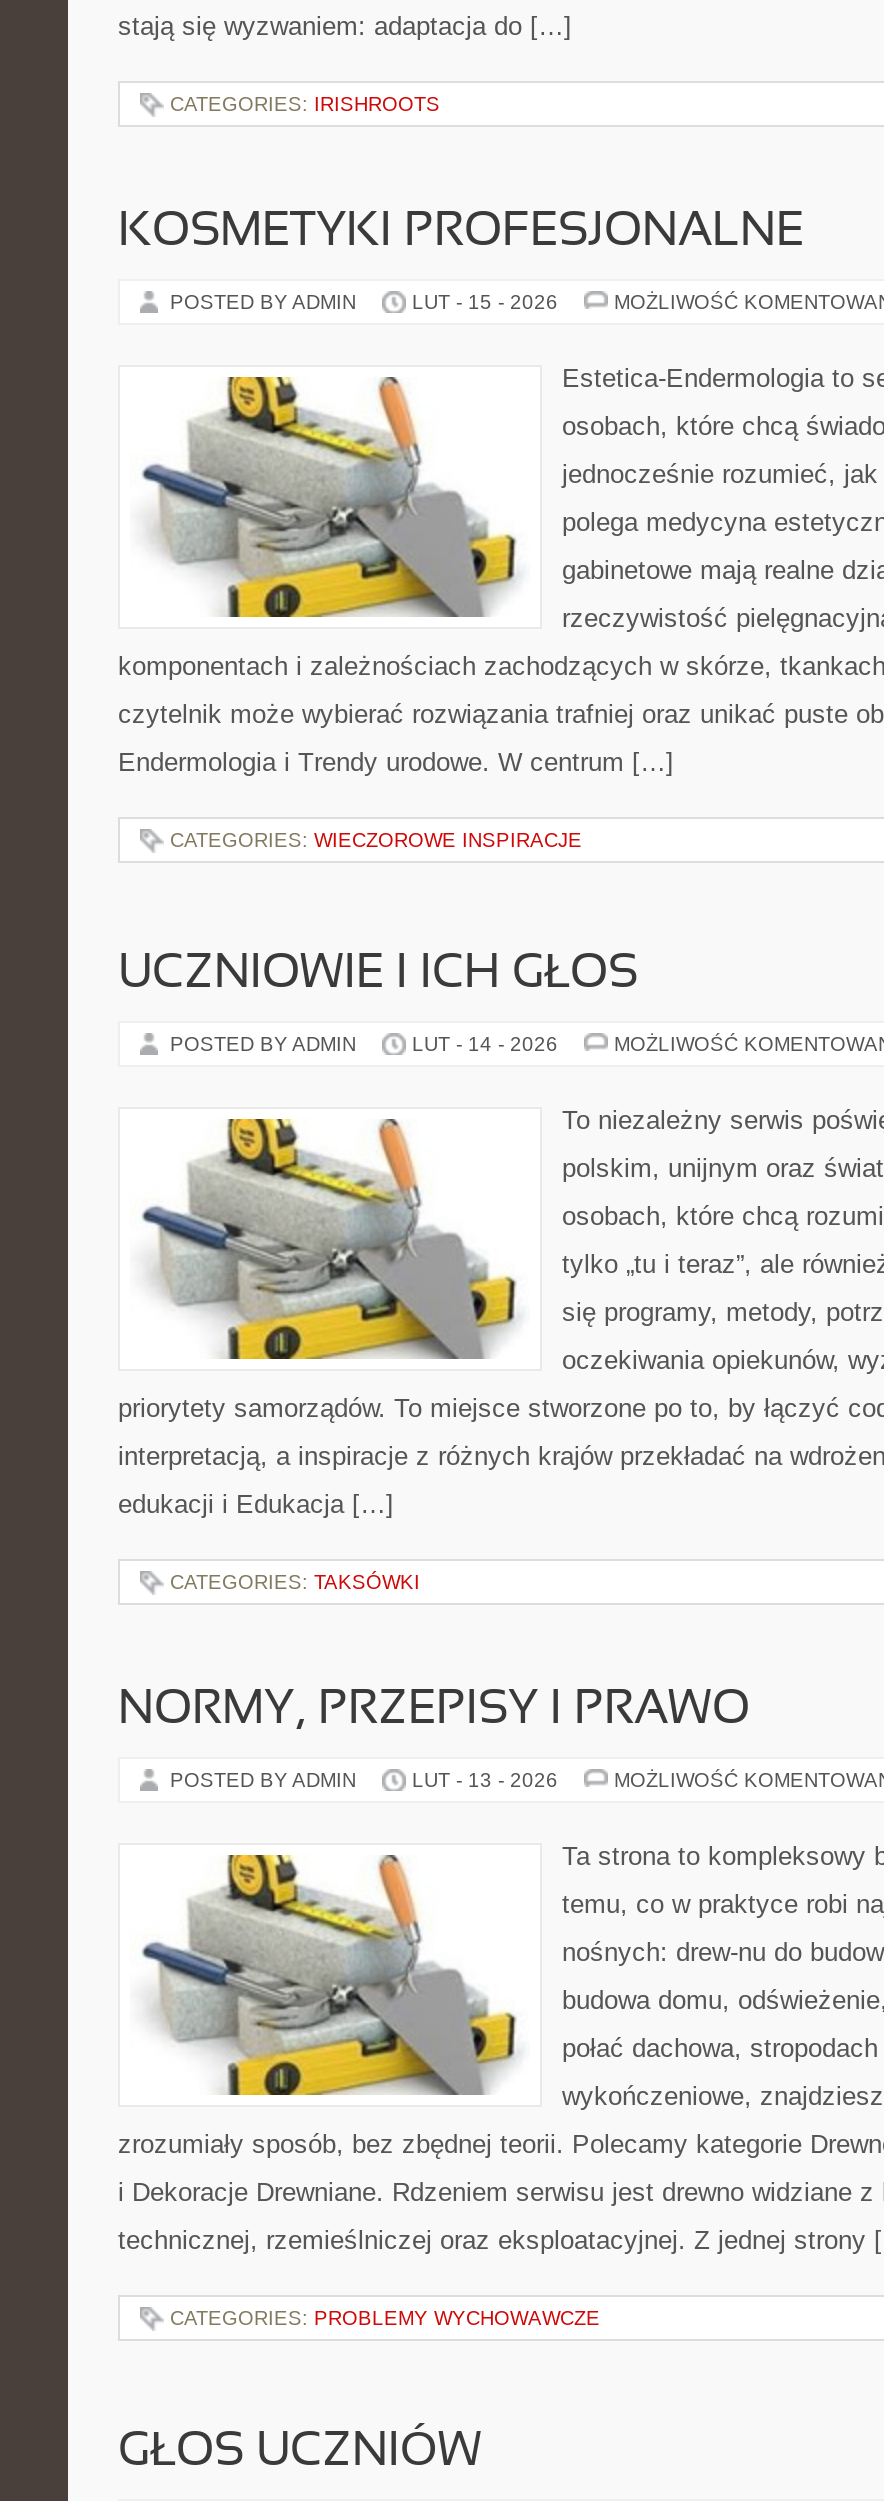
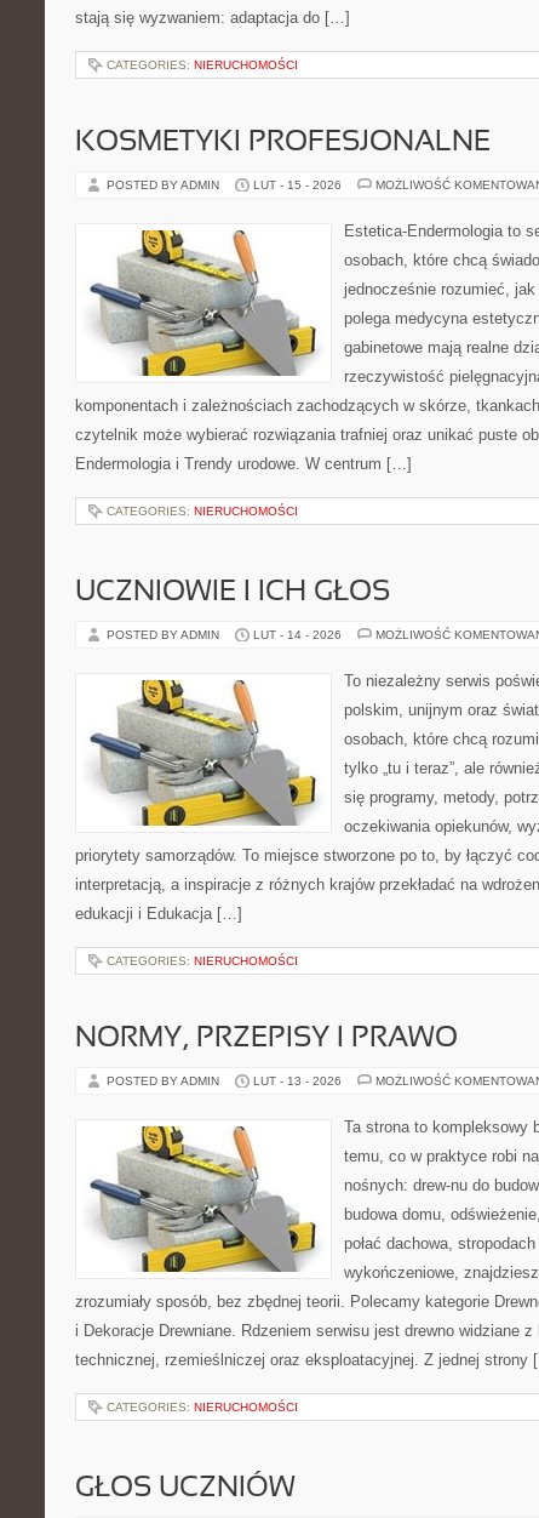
[170,93,440,115] CATEGORIES: IRISHROOTS -> [107,58,298,72] CATEGORIES: NIERUCHOMOŚCI
[170,829,582,851] CATEGORIES: WIECZOROWE INSPIRACJE -> [107,504,298,518] CATEGORIES: NIERUCHOMOŚCI
[170,1571,420,1593] CATEGORIES: TAKSÓWKI -> [107,954,298,968] CATEGORIES: NIERUCHOMOŚCI
[170,2307,600,2329] CATEGORIES: PROBLEMY WYCHOWAWCZE -> [107,1400,298,1414] CATEGORIES: NIERUCHOMOŚCI

